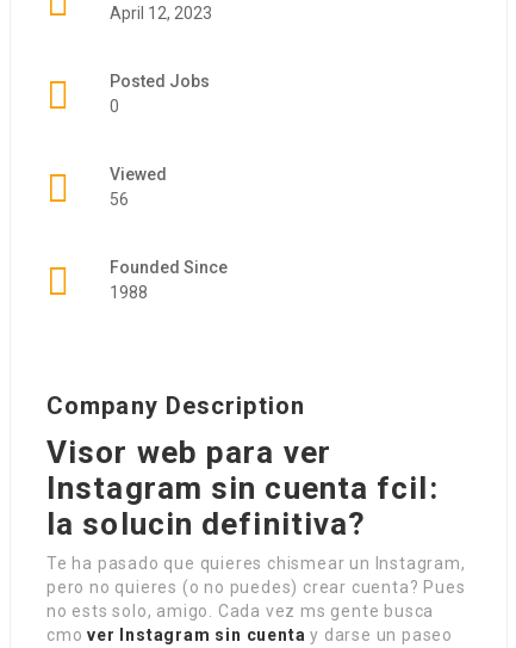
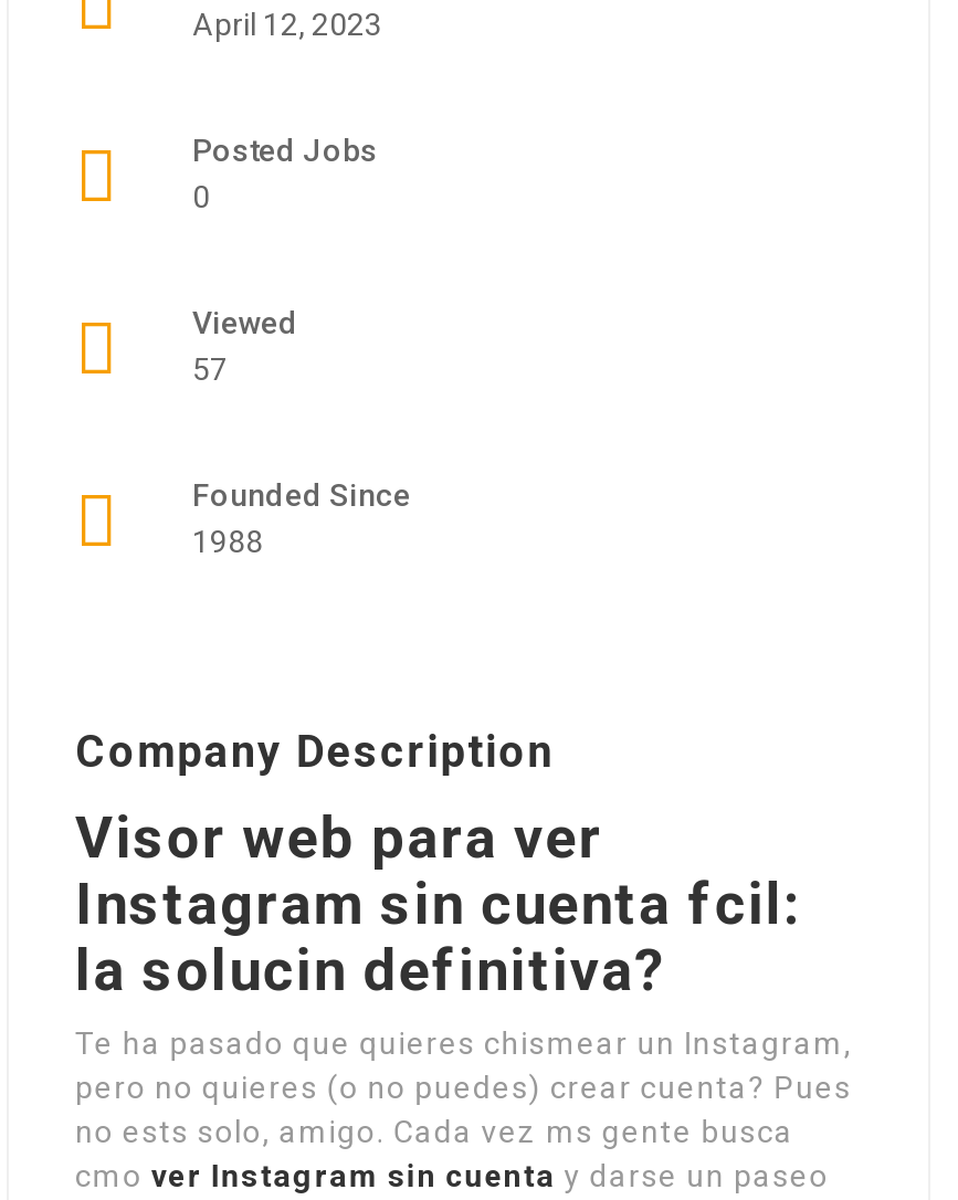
[110,190,129,209] 56 -> [192,352,228,387] 57

